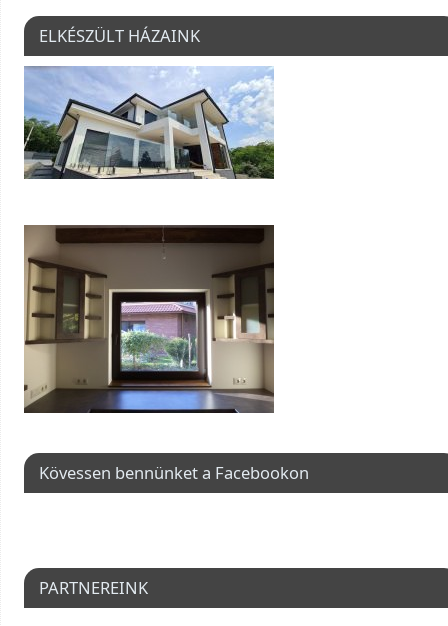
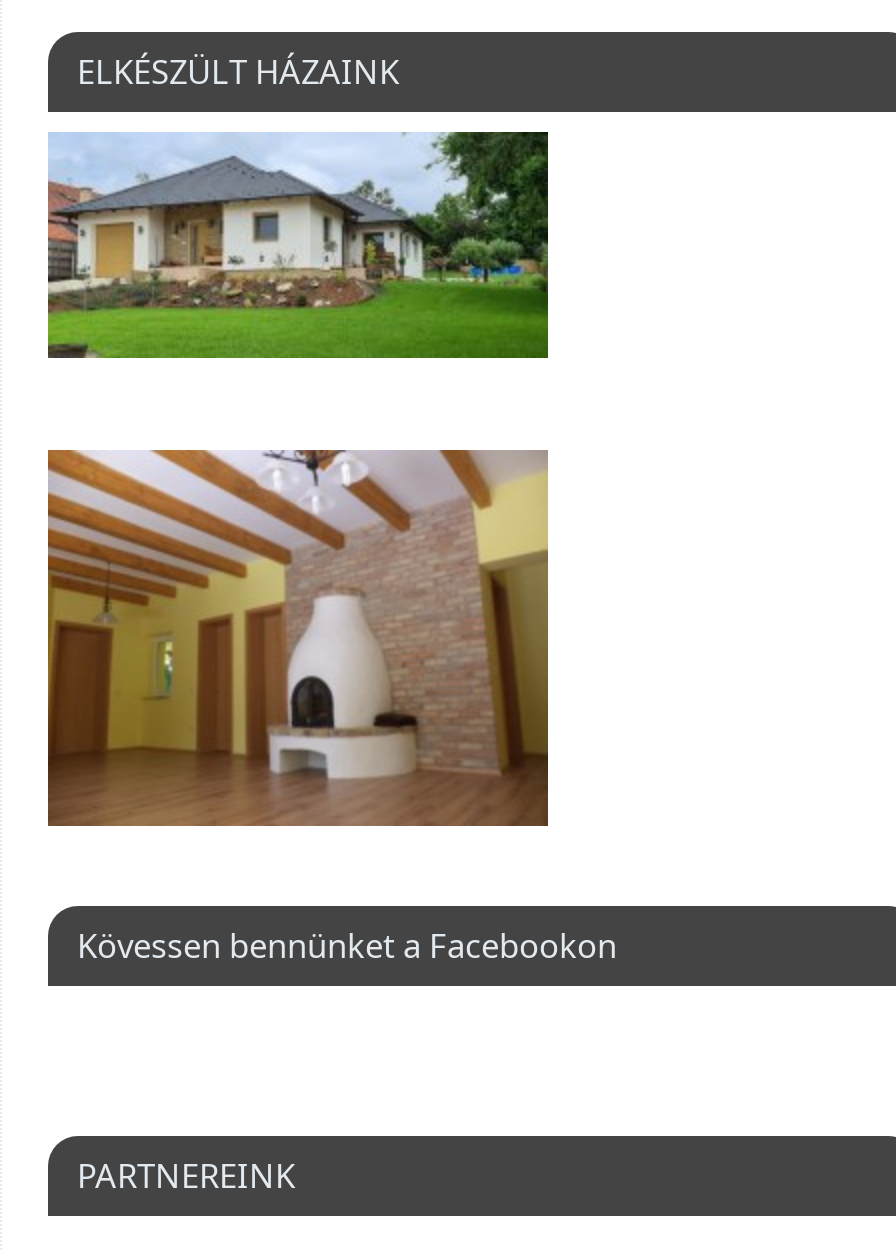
[23,66,274,180] [image] -> [46,130,550,360] [image]
[24,224,275,414] [image] -> [46,448,550,828] [image]

